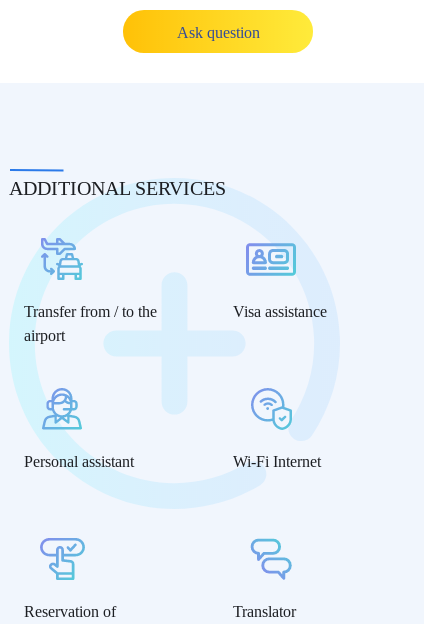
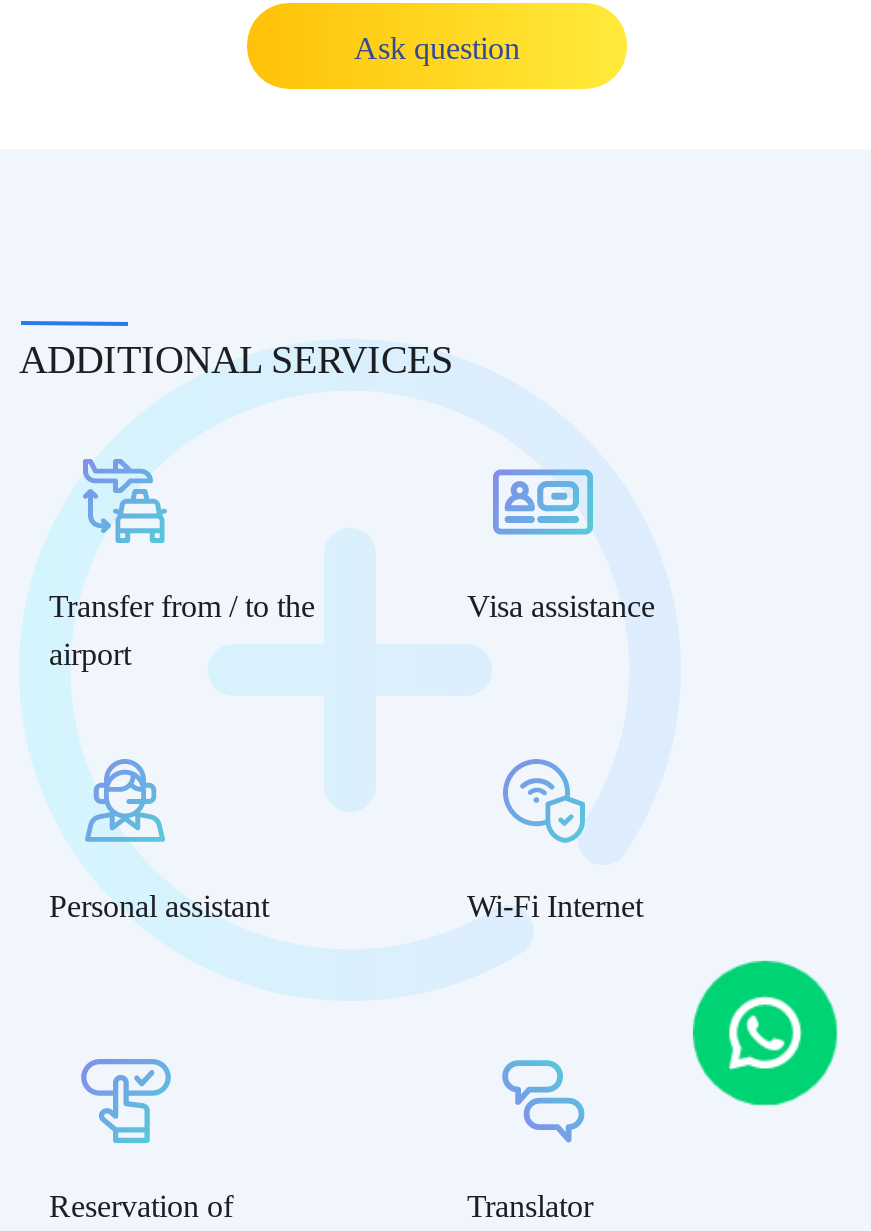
none -> [691,959,839,1107] [image]

